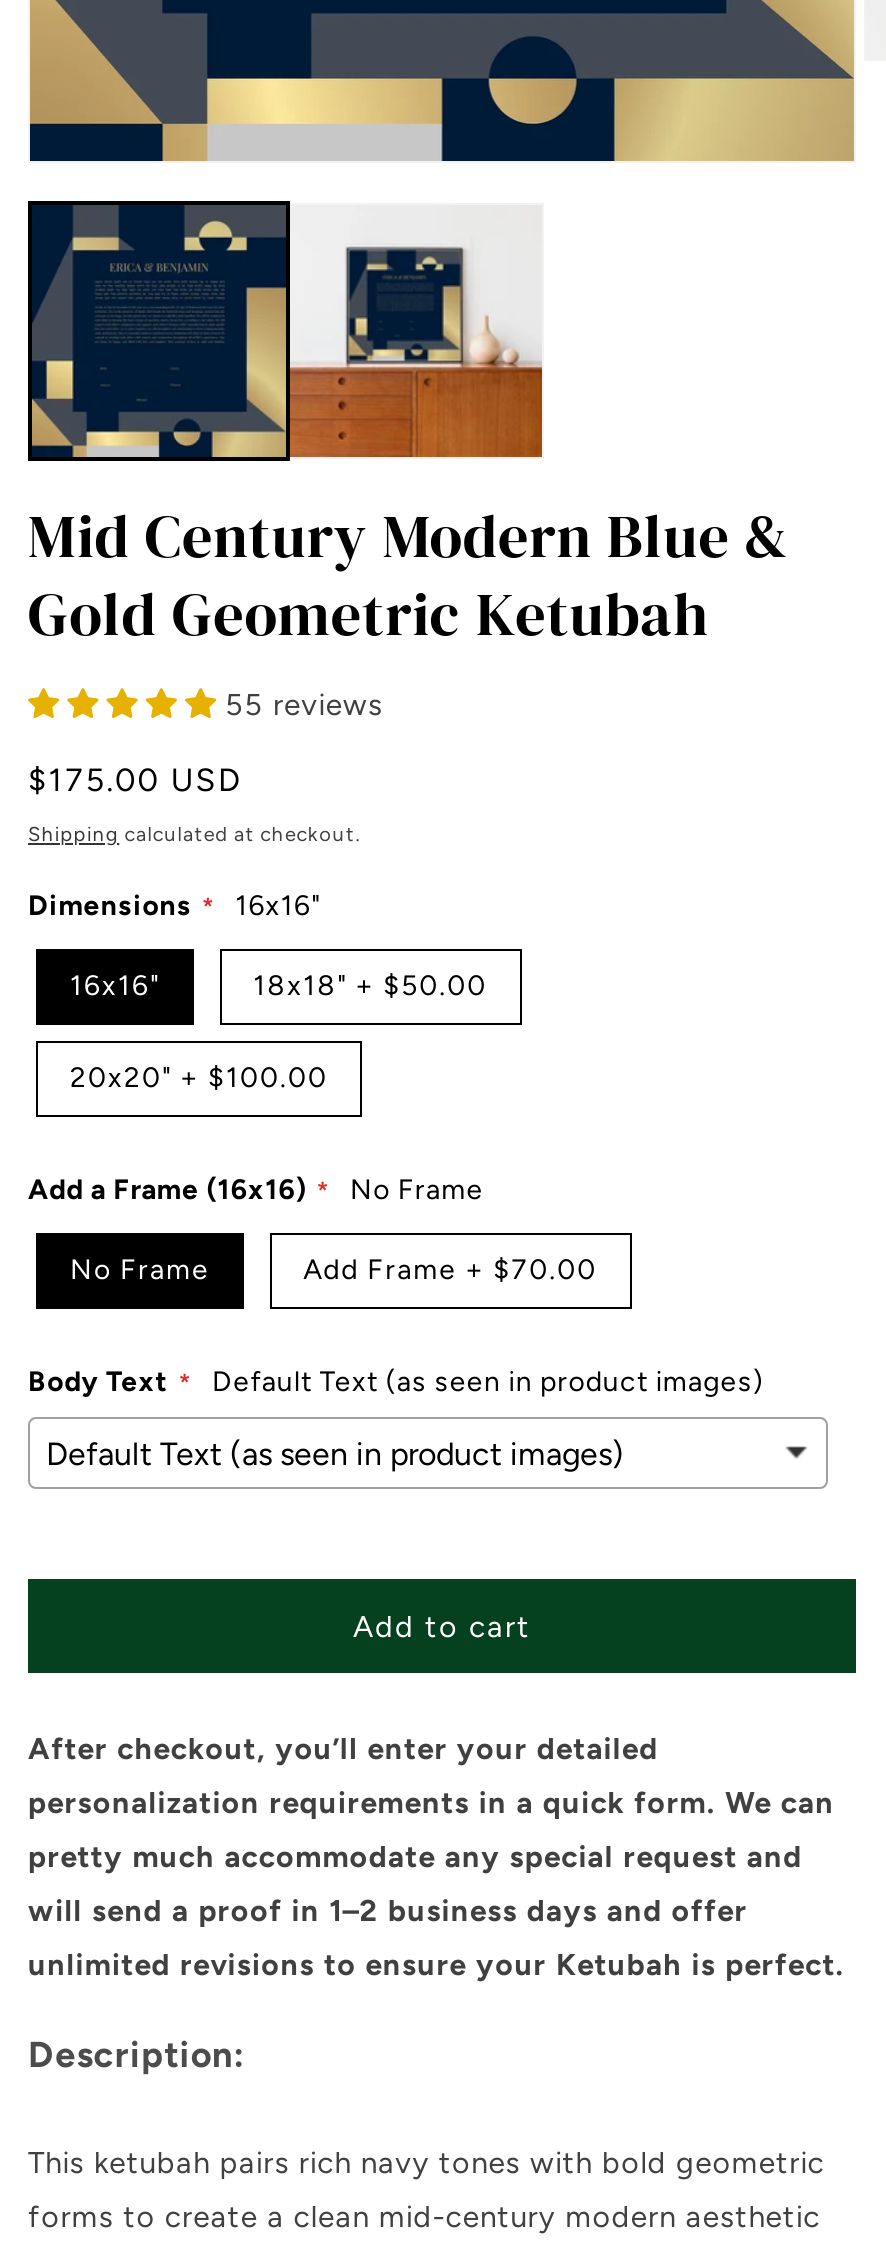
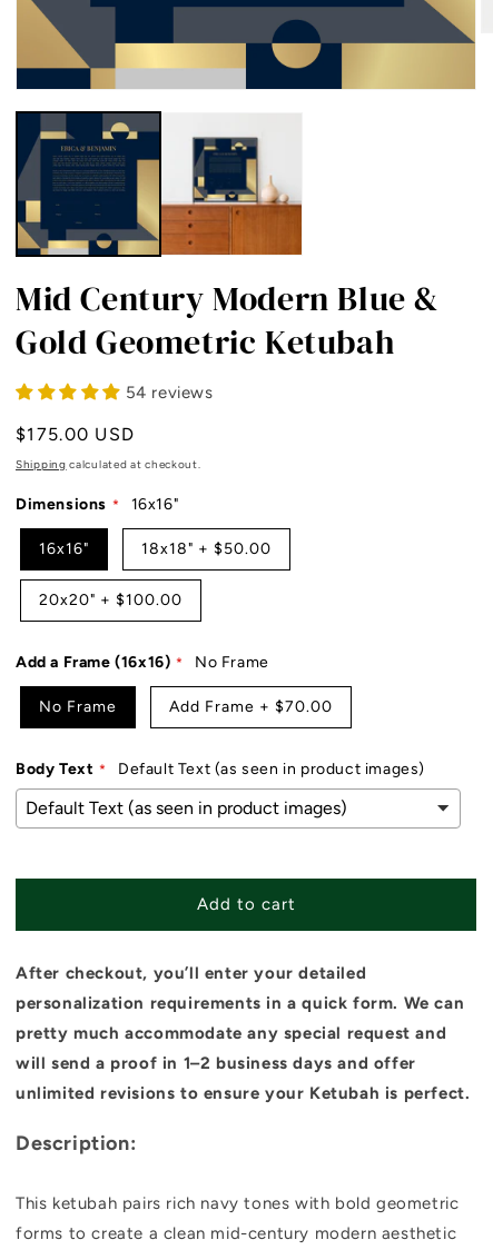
[225,687,383,723] 55 reviews -> [125,382,213,402] 54 reviews

